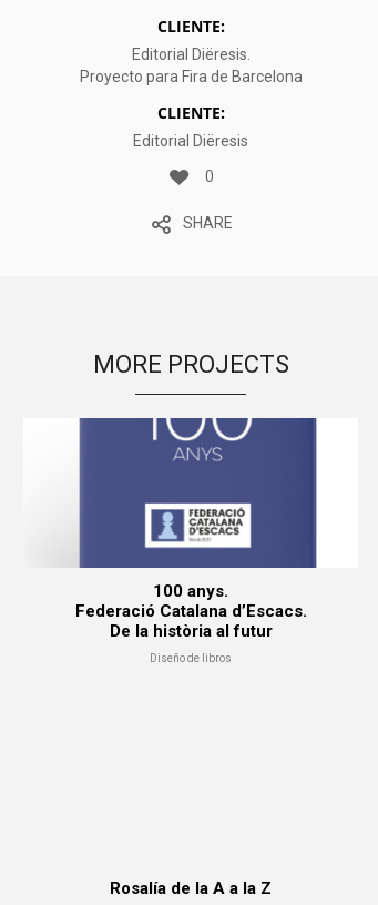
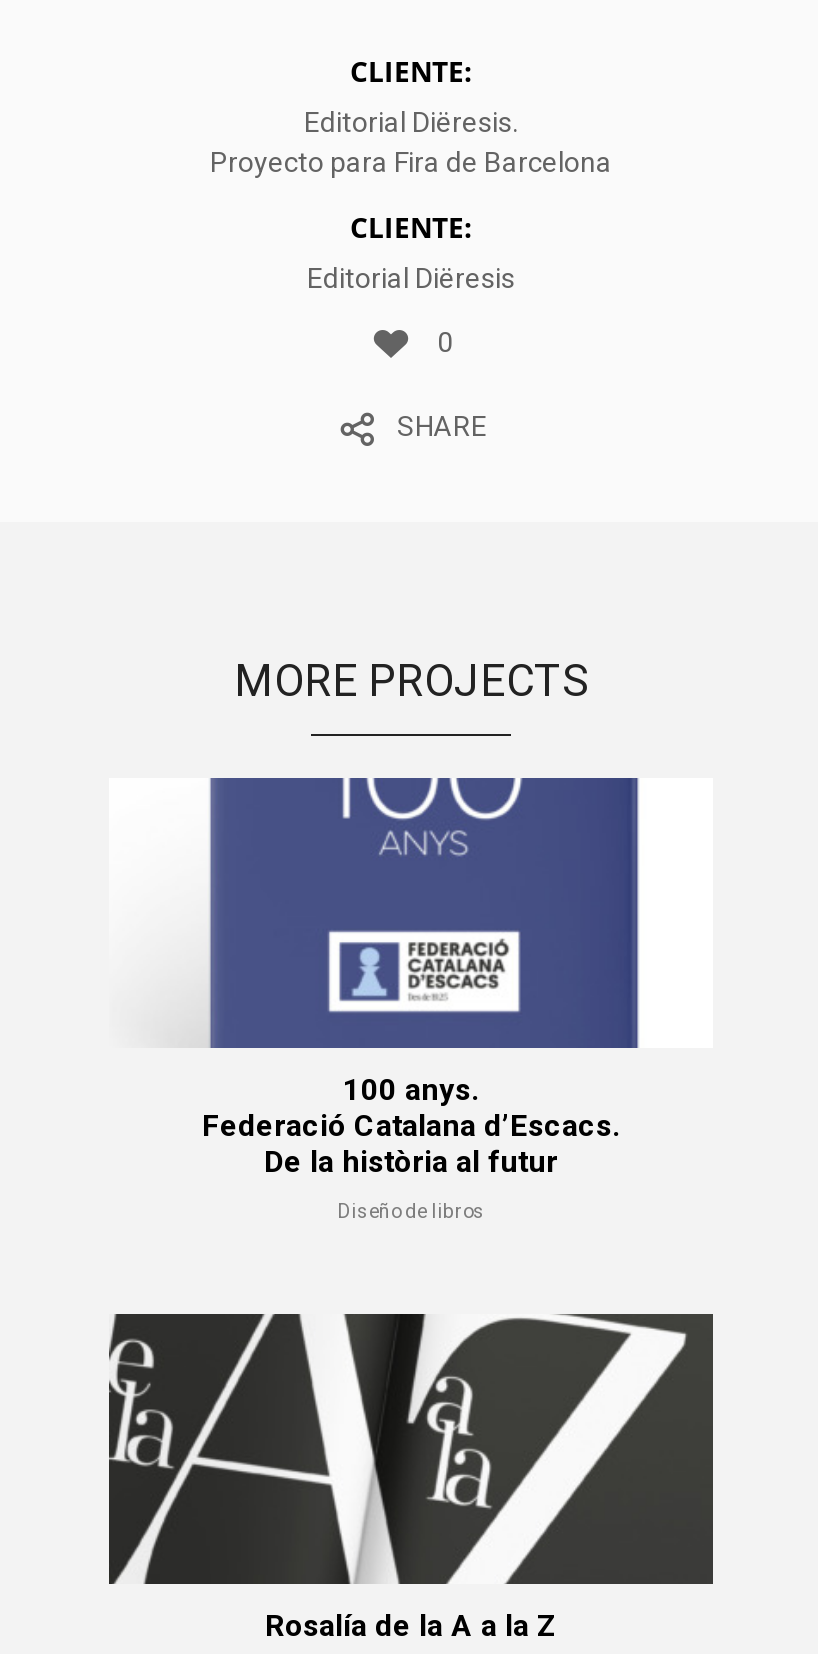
none -> [107,1312,715,1586] [image]

